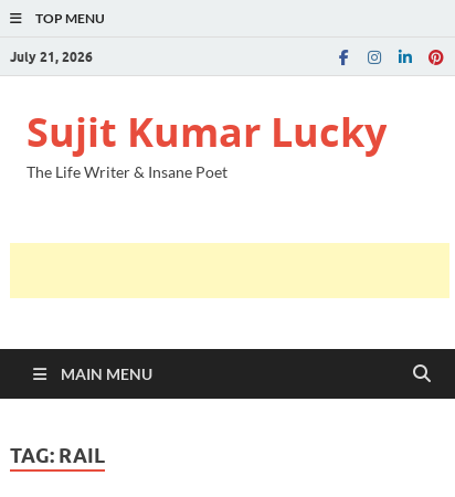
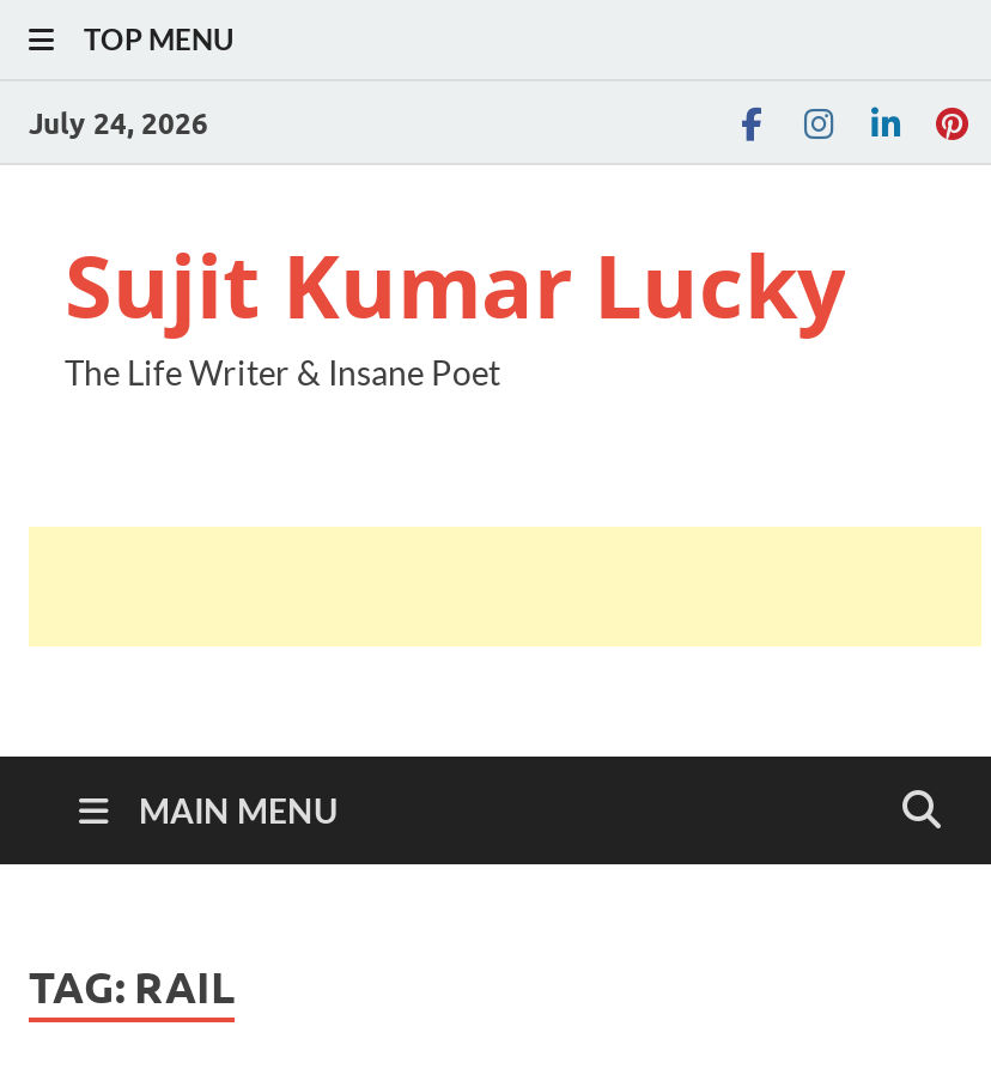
[10,48,93,65] July 21, 2026 -> [29,104,208,140] July 24, 2026

